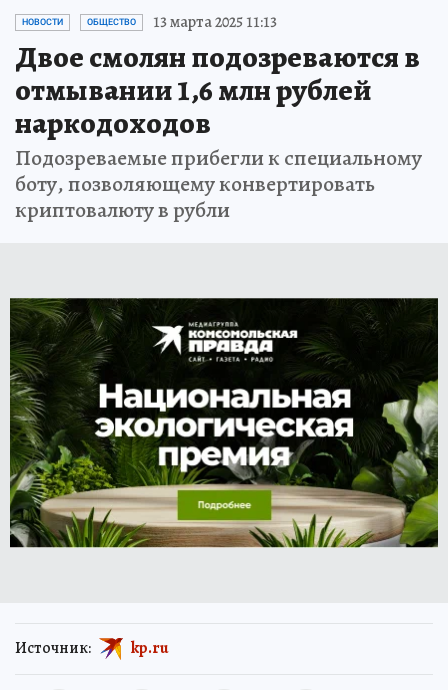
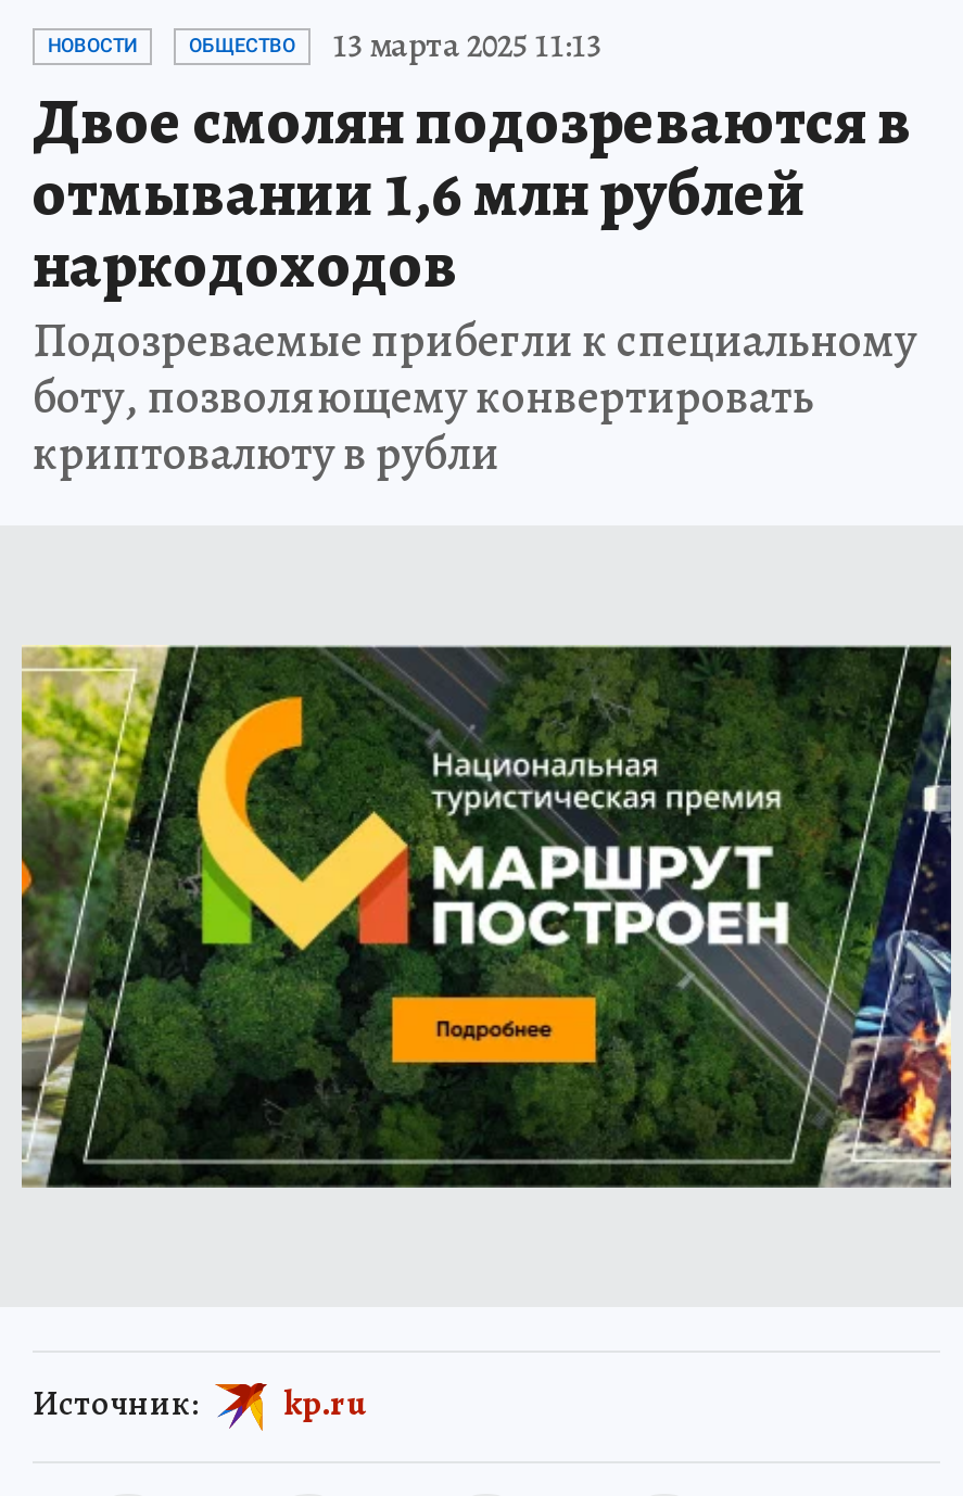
[9,297,439,548] [image] -> [20,645,953,1190] [image]

